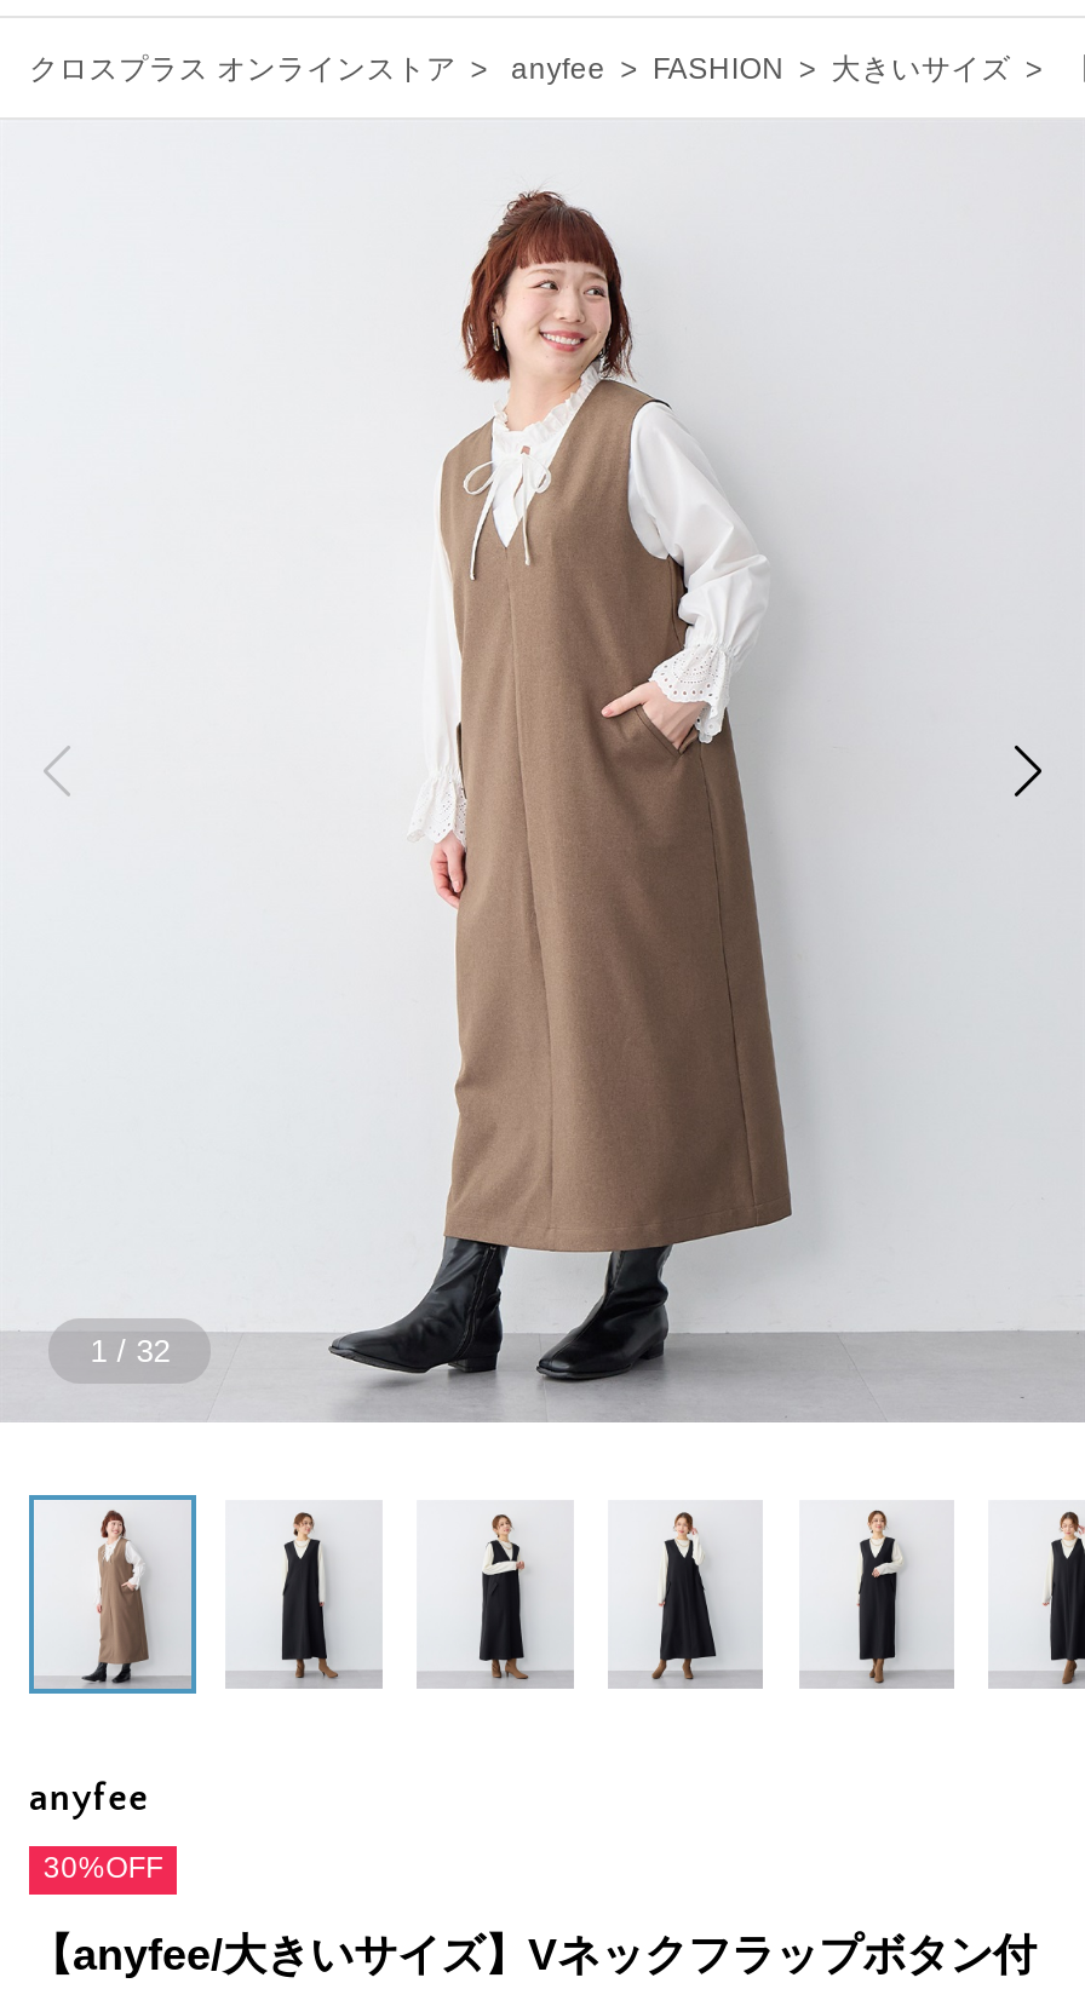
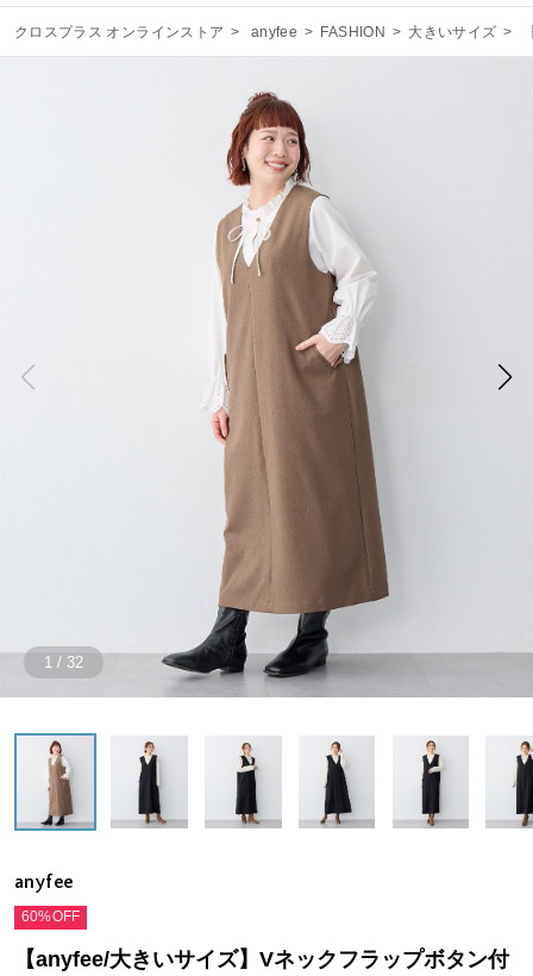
[43,1852,163,1886] 30%OFF -> [21,909,80,925] 60%OFF

